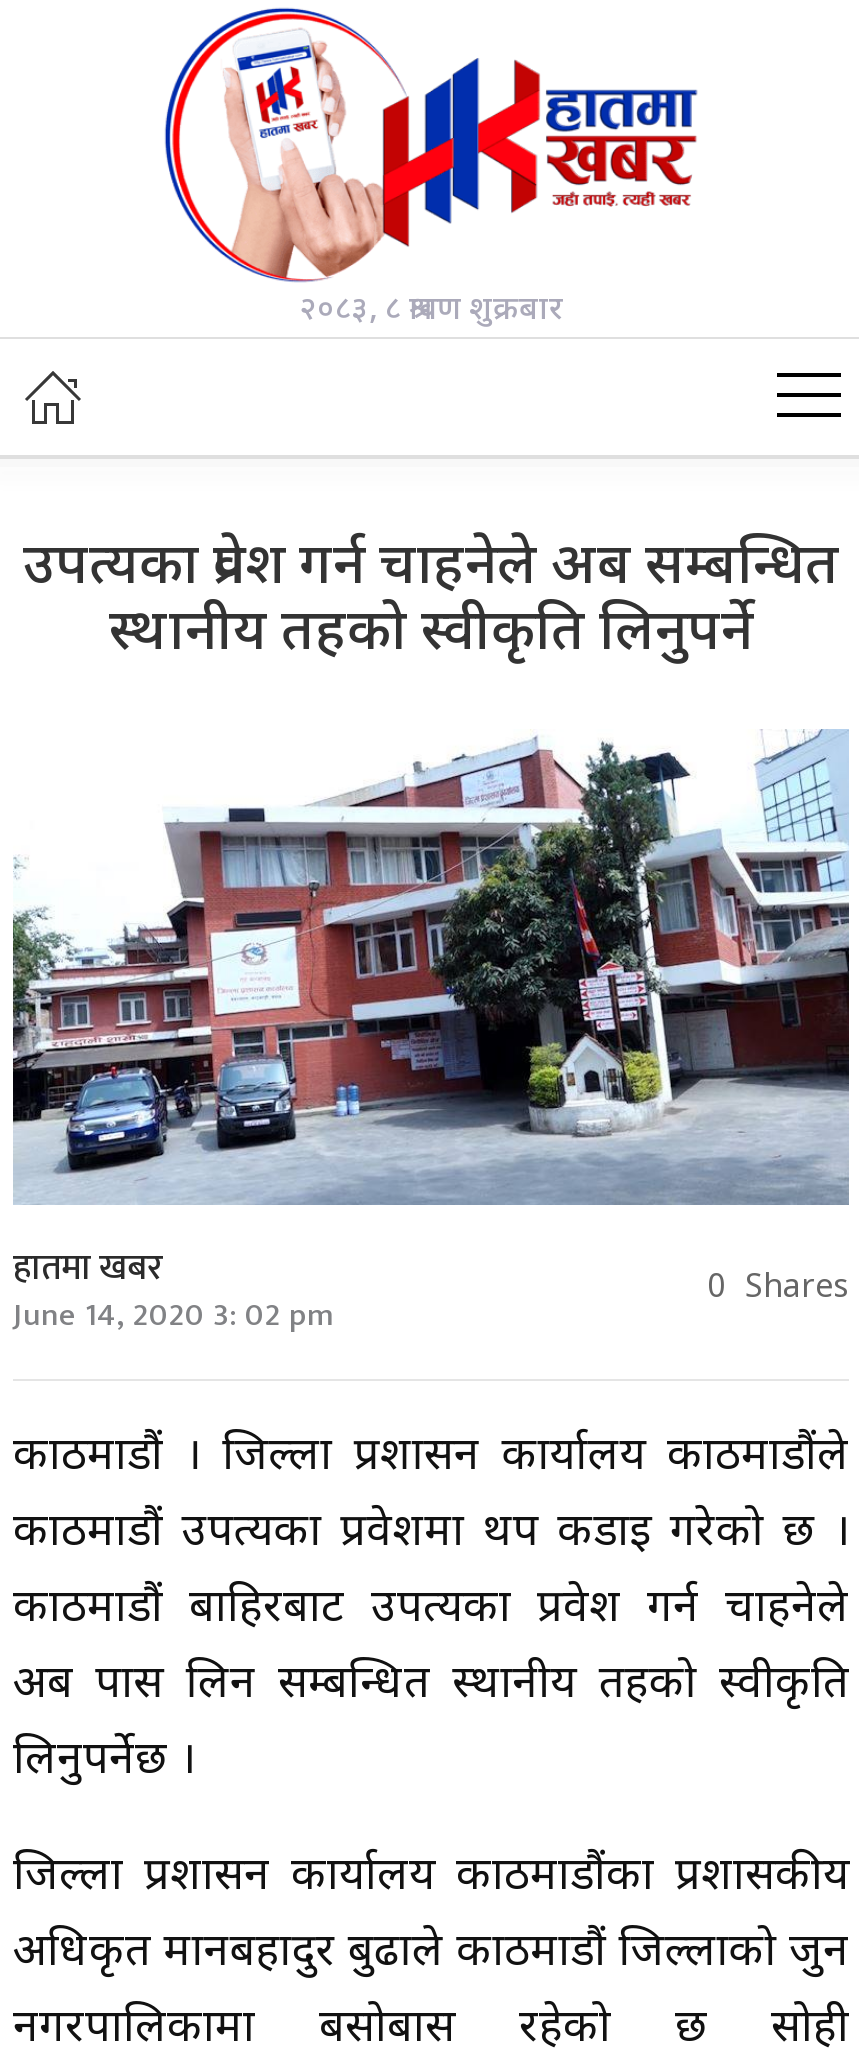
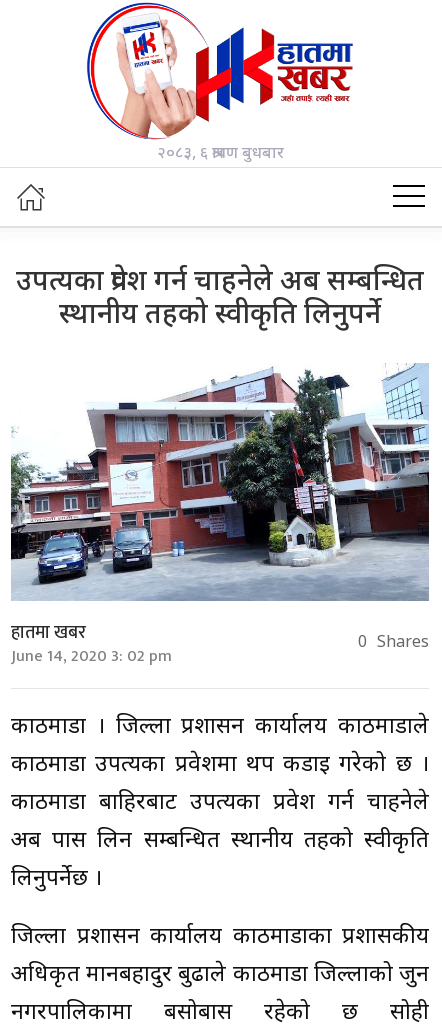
[299,291,563,333] २०८३, ८ श्रावण शुक्रबार -> [156,144,283,165] २०८३, ६ श्रावण बुधबार

